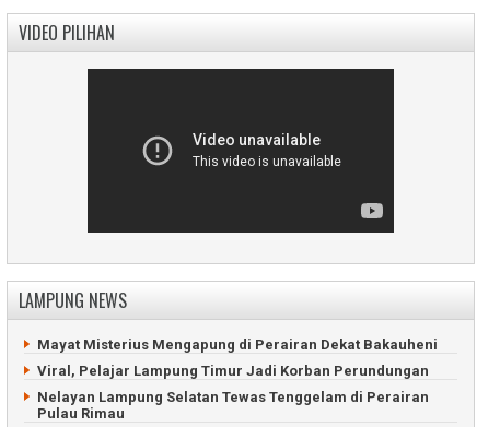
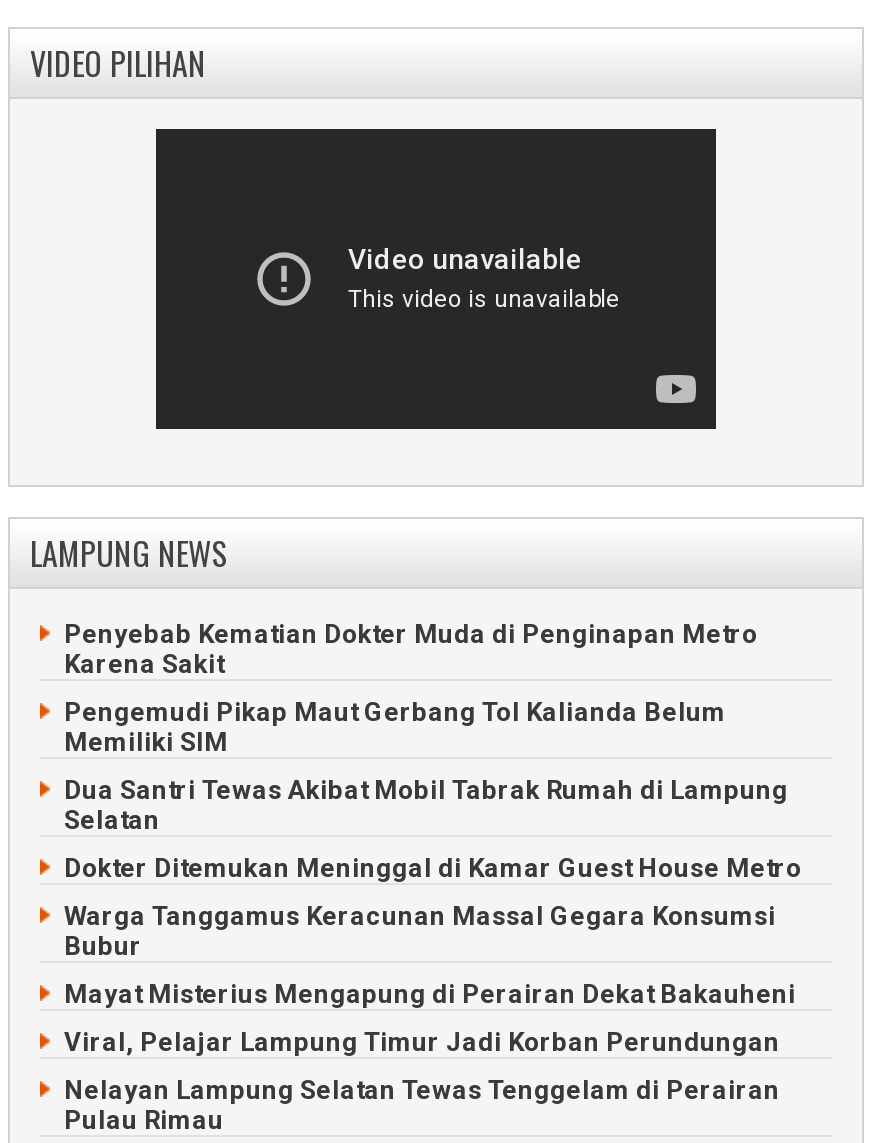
none -> [64,618,802,960] Penyebab Kematian Dokter Muda di Penginapan Metro | Karena Sakit | Pengemudi Pikap Maut Gerbang Tol Kalianda Belum | Memiliki SIM | Dua Santri Tewas Akibat Mobil Tabrak Rumah di Lampung | Selatan | Dokter Ditemukan Meninggal di Kamar Guest House Metro | Warga Tanggamus Keracunan Massal Gegara Konsumsi | Bubur

